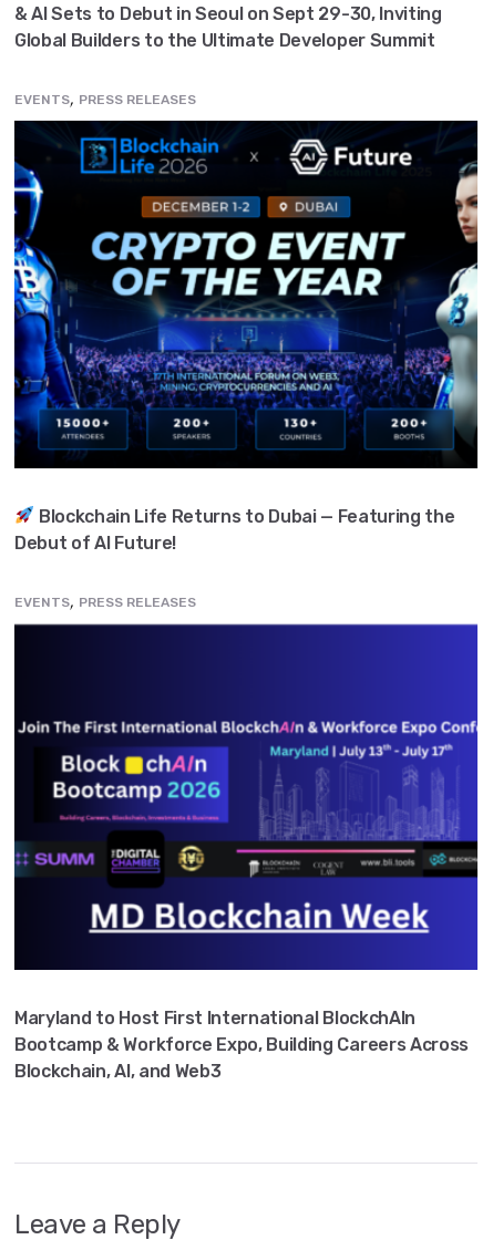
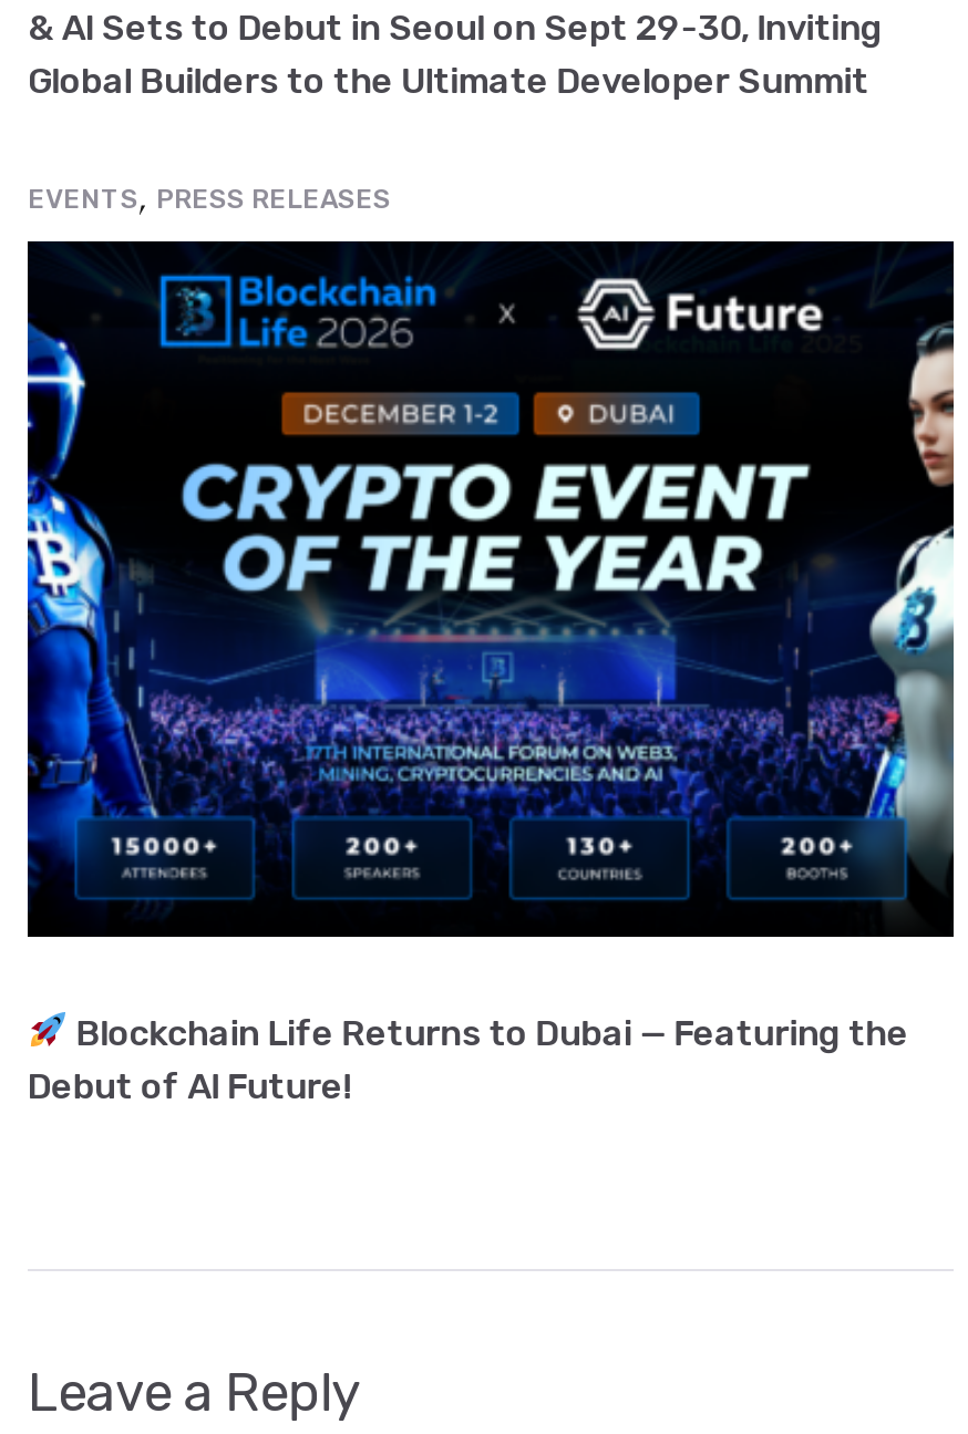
[14,589,196,614] EVENTS, PRESS RELEASES -> none
[13,623,479,1081] [image] | Maryland to Host First International BlockchAIn | Bootcamp & Workforce Expo, Building Careers Across | Blockchain, AI, and Web3 -> none

